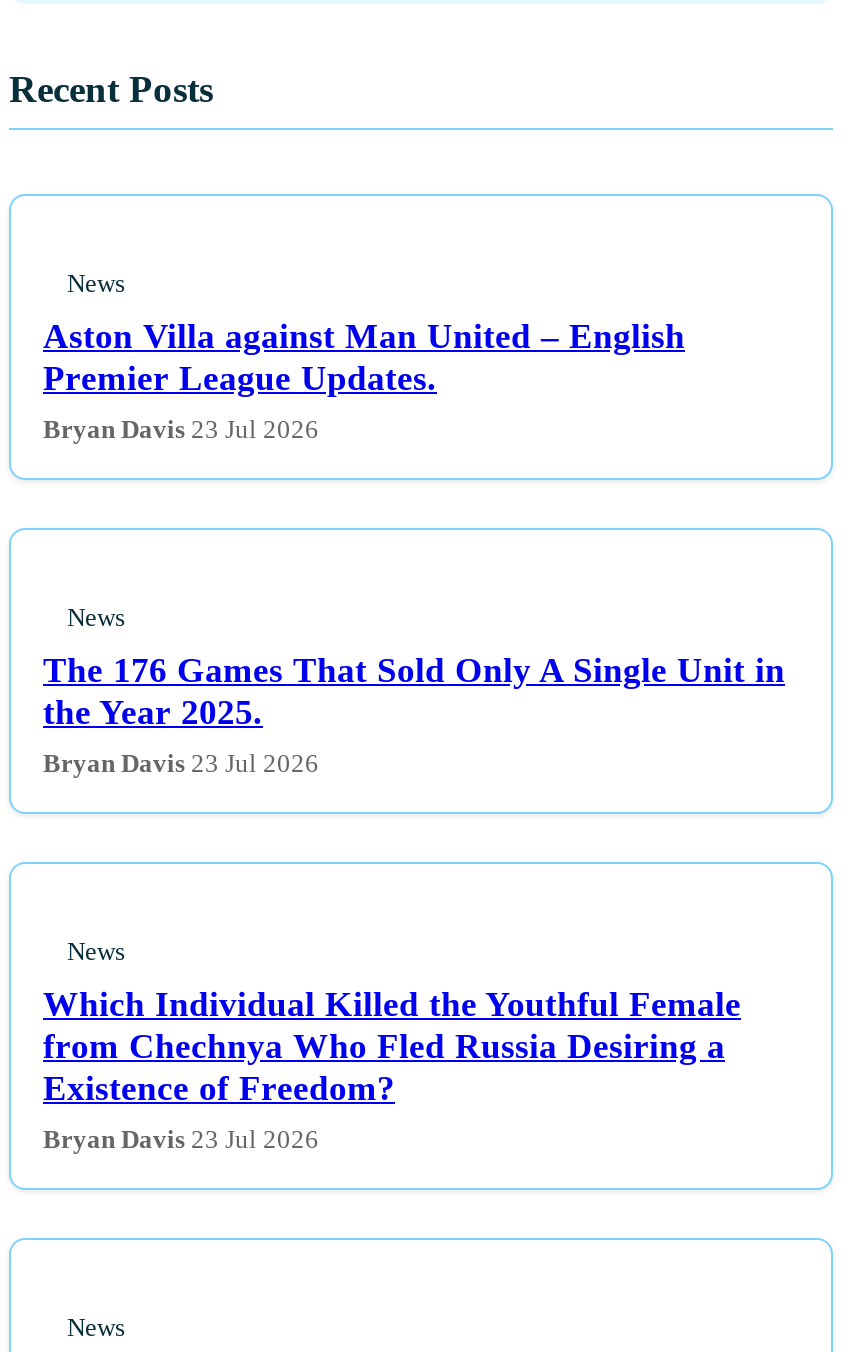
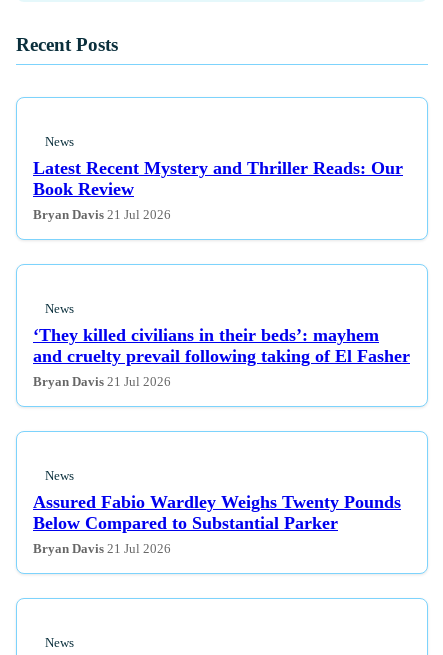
[43,316,685,444] Aston Villa against Man United – English | Premier League Updates. | Bryan Davis 23 Jul 2026 -> [33,158,403,222] Latest Recent Mystery and Thriller Reads: Our | Book Review | Bryan Davis 21 Jul 2026
[43,650,785,778] The 176 Games That Sold Only A Single Unit in | the Year 2025. | Bryan Davis 23 Jul 2026 -> [33,325,410,389] ‘They killed civilians in their beds’: mayhem | and cruelty prevail following taking of El Fasher | Bryan Davis 21 Jul 2026
[43,984,741,1154] Which Individual Killed the Youthful Female | from Chechnya Who Fled Russia Desiring a | Existence of Freedom? | Bryan Davis 23 Jul 2026 -> [33,492,401,556] Assured Fabio Wardley Weighs Twenty Pounds | Below Compared to Substantial Parker | Bryan Davis 21 Jul 2026

